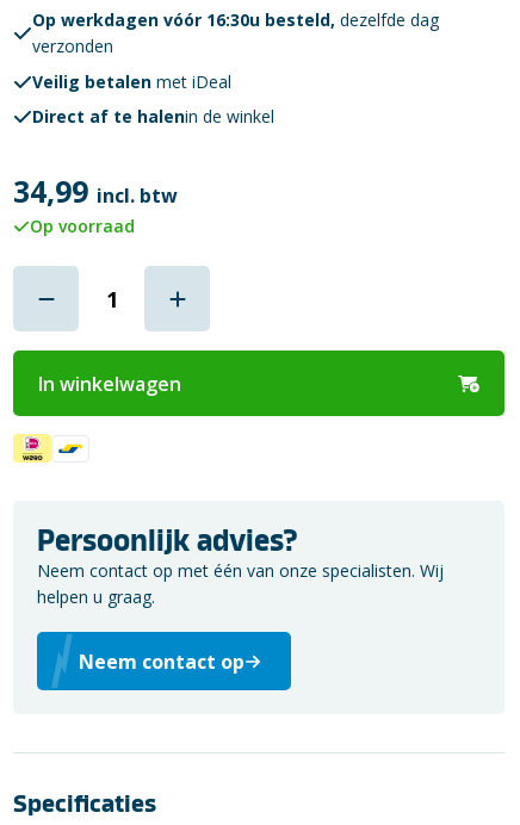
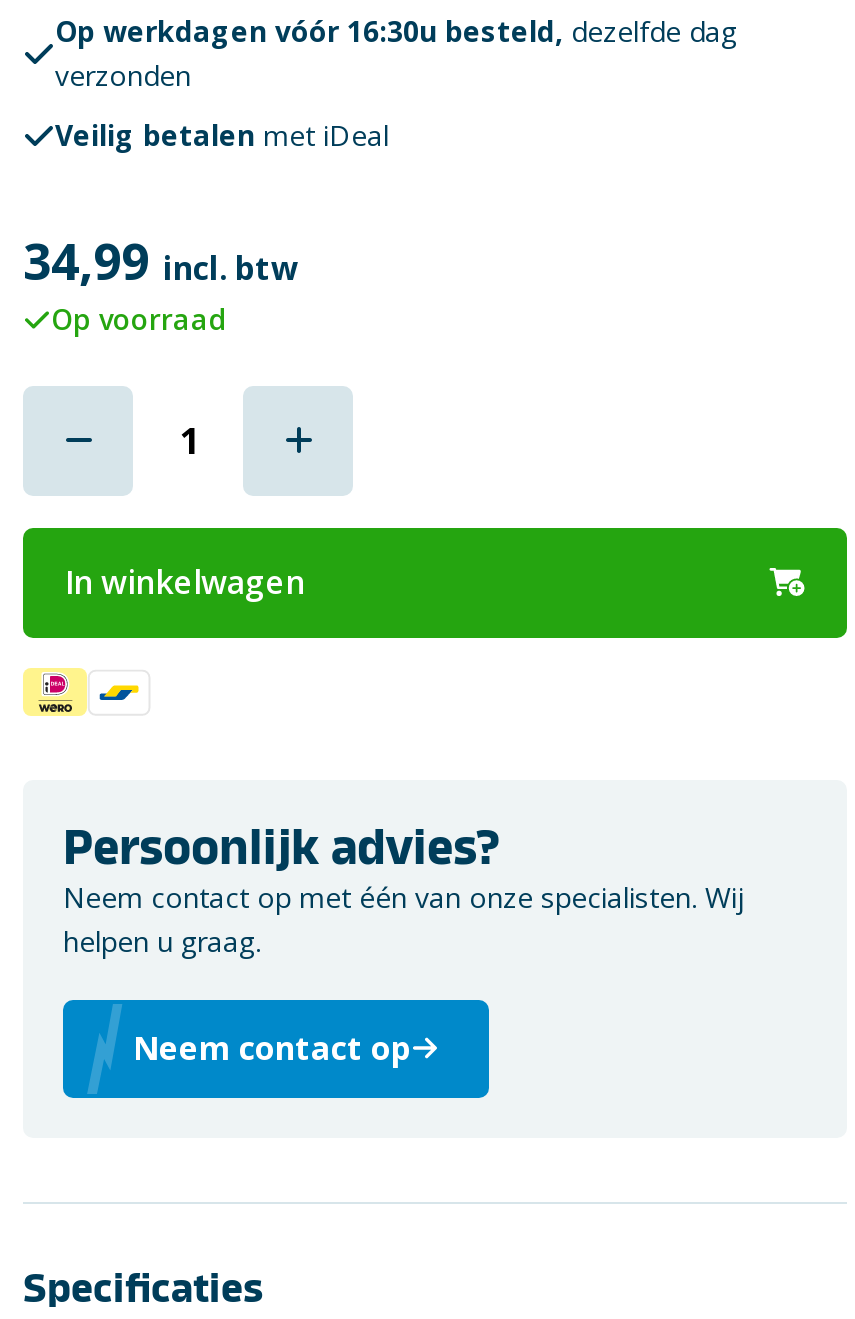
[32,105,274,128] Direct af te halenin de winkel -> none

